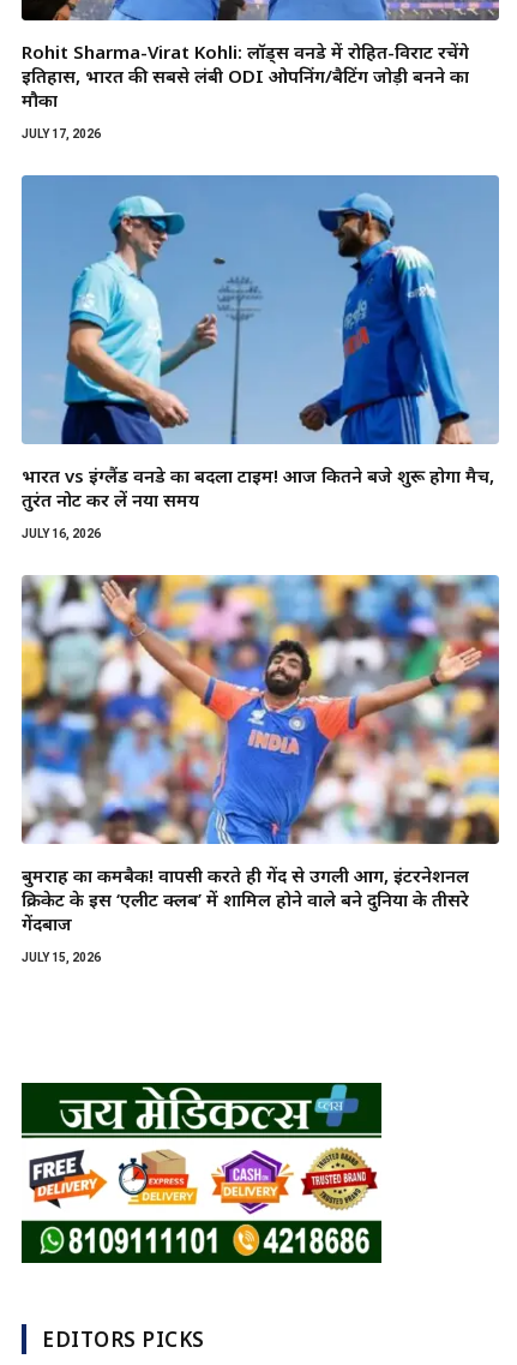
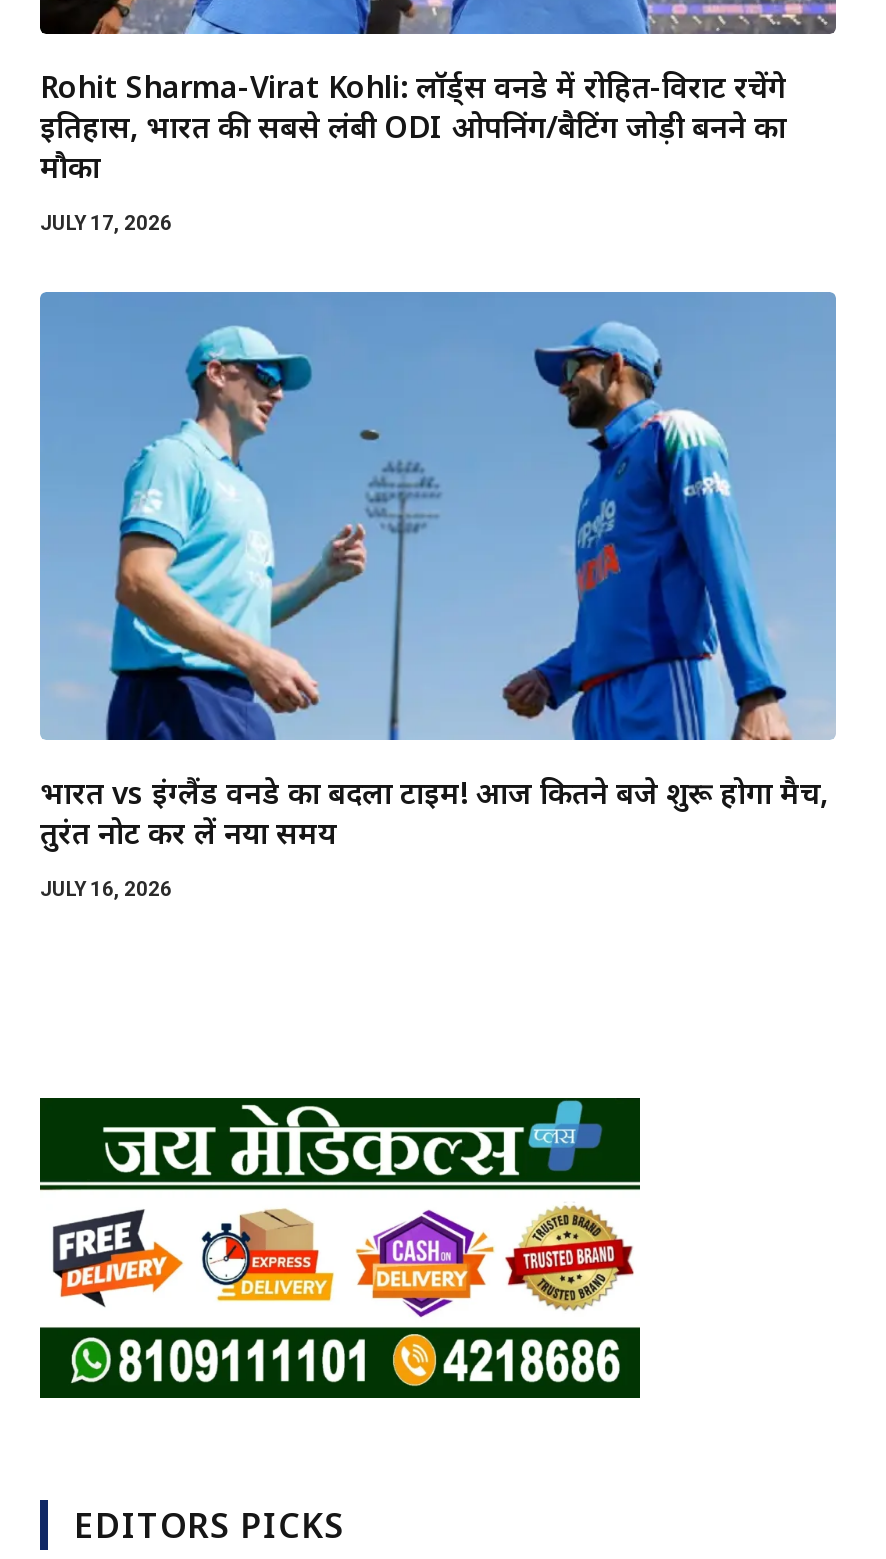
[20,574,500,963] [image] | बुमराह का कमबैक! वापसी करते ही गेंद से उगली आग, इंटरनेशनल | क्रिकेट के इस ‘एलीट क्लब’ में शामिल होने वाले बने दुनिया के तीसरे | गेंदबाज | JULY 15, 2026 -> none

